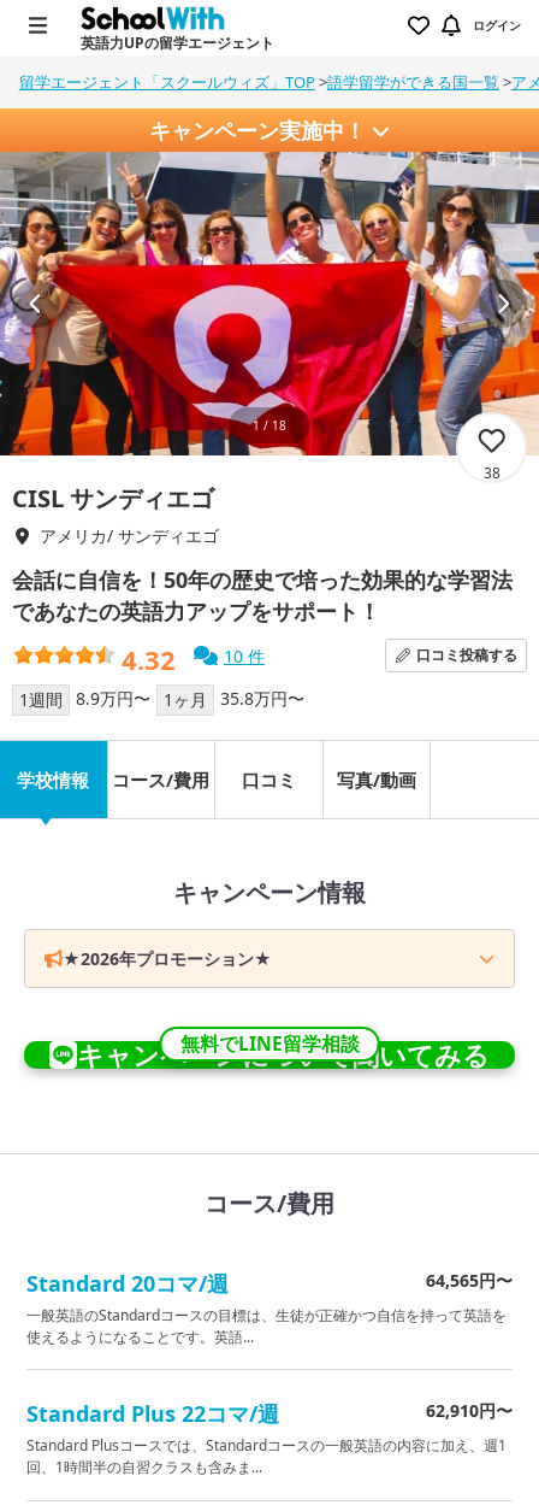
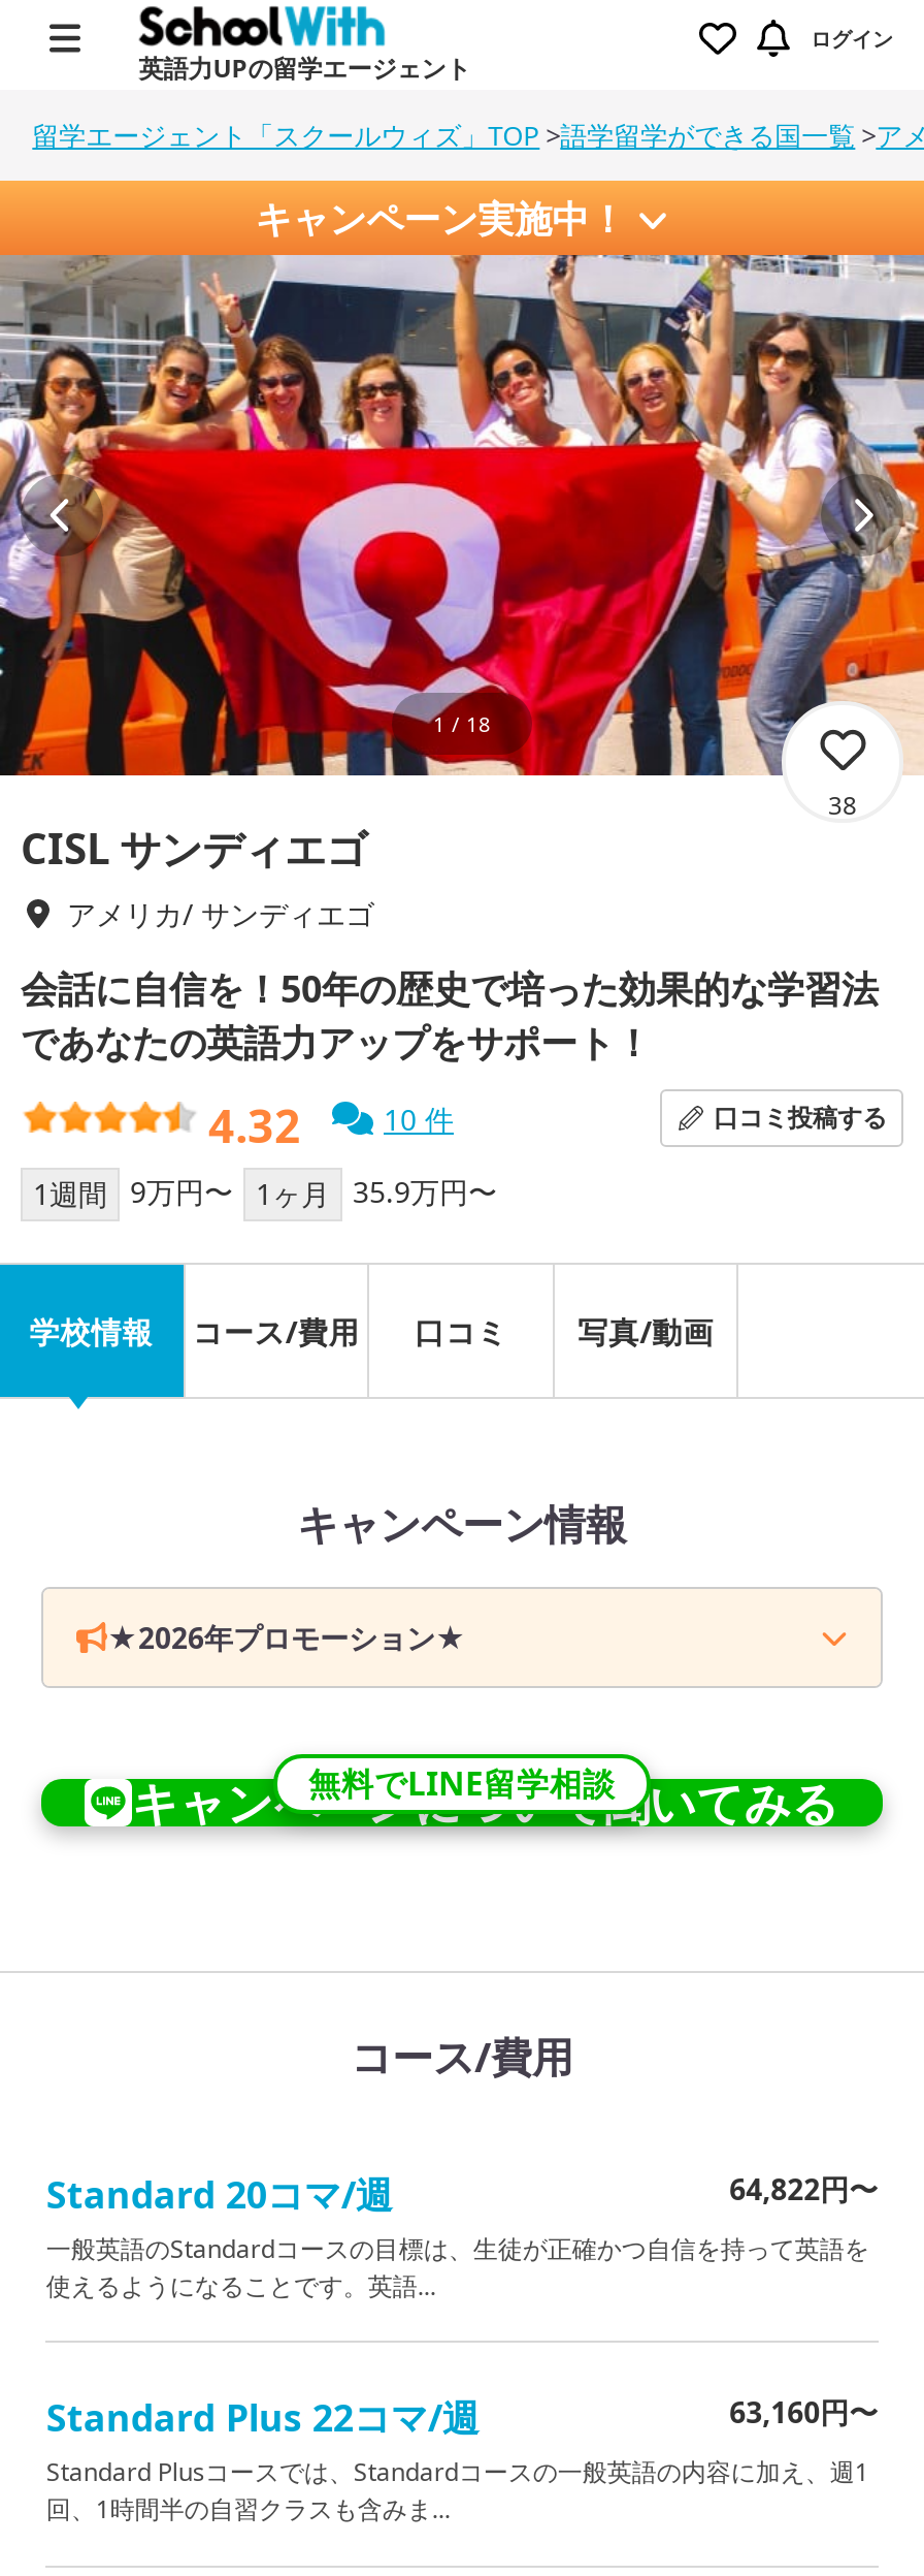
[19,686,304,710] 1週間 8.9万円〜 1ヶ月 35.8万円〜 -> [33,1171,497,1212] 1週間 9万円〜 1ヶ月 35.9万円〜
[425,1268,512,1291] 64,565円〜 -> [729,2168,878,2207] 64,822円〜
[425,1399,512,1422] 62,910円〜 -> [729,2392,878,2431] 63,160円〜

